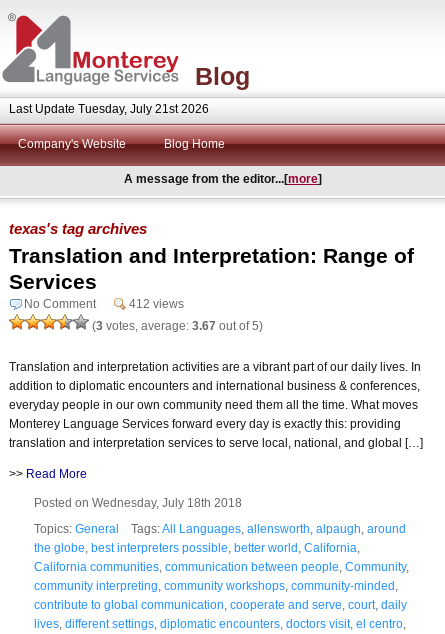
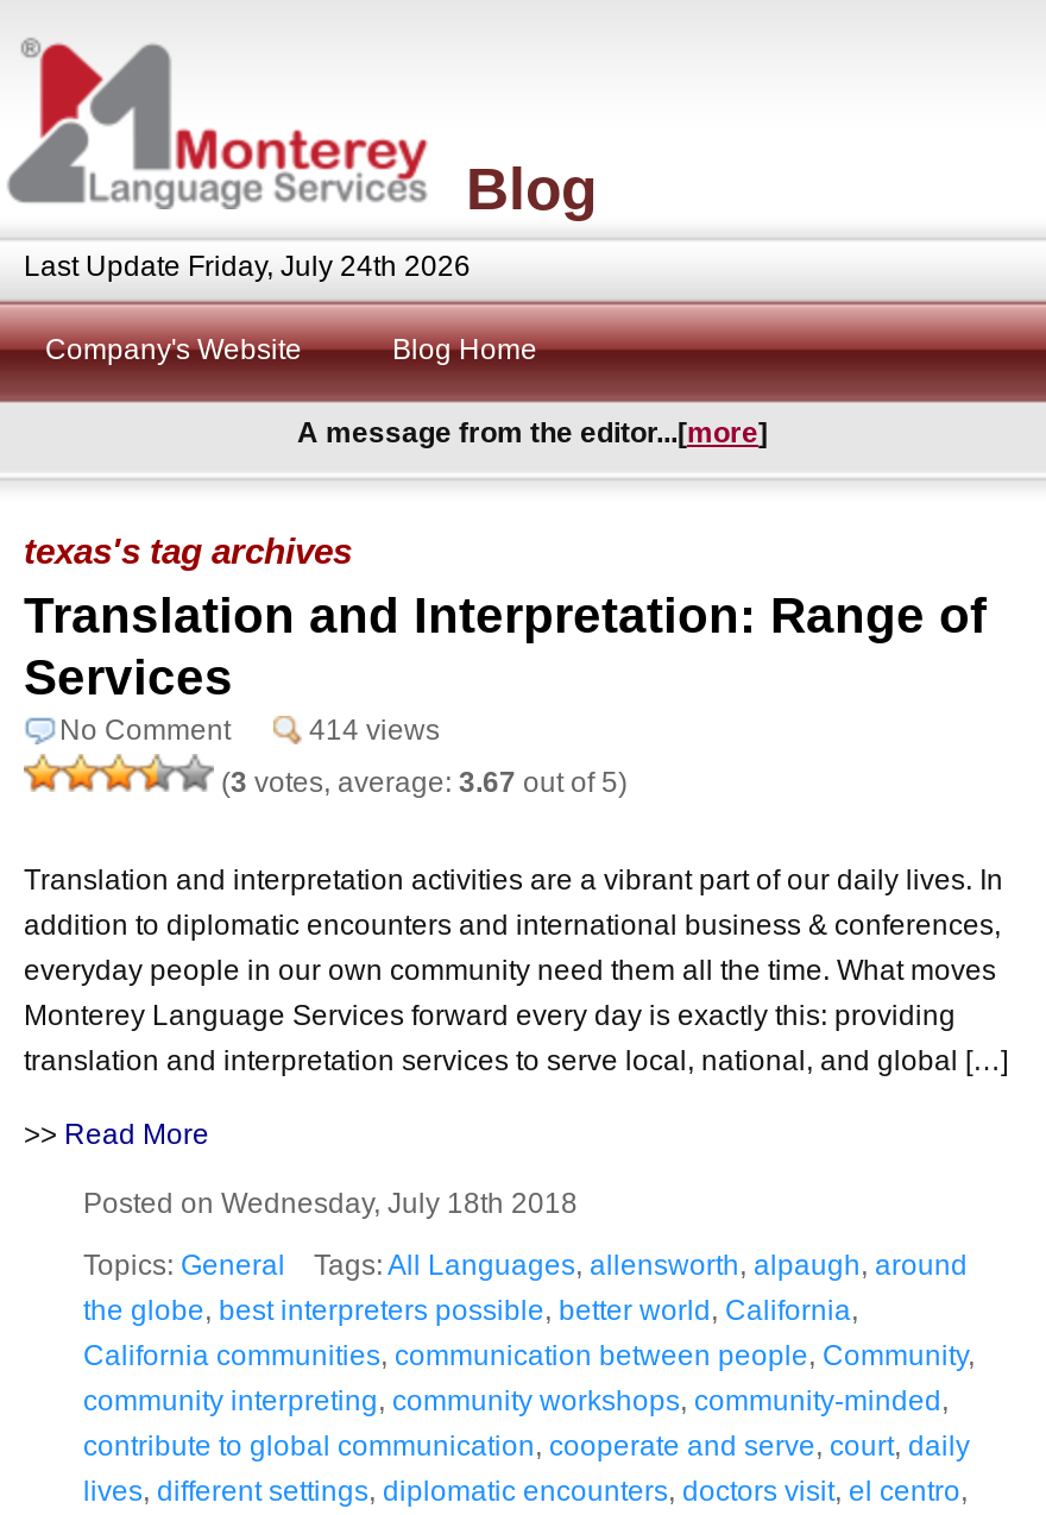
[9,102,209,116] Last Update Tuesday, July 21st 2026 -> [24,250,471,283] Last Update Friday, July 24th 2026
[129,297,184,311] 412 views -> [309,713,440,746] 414 views

